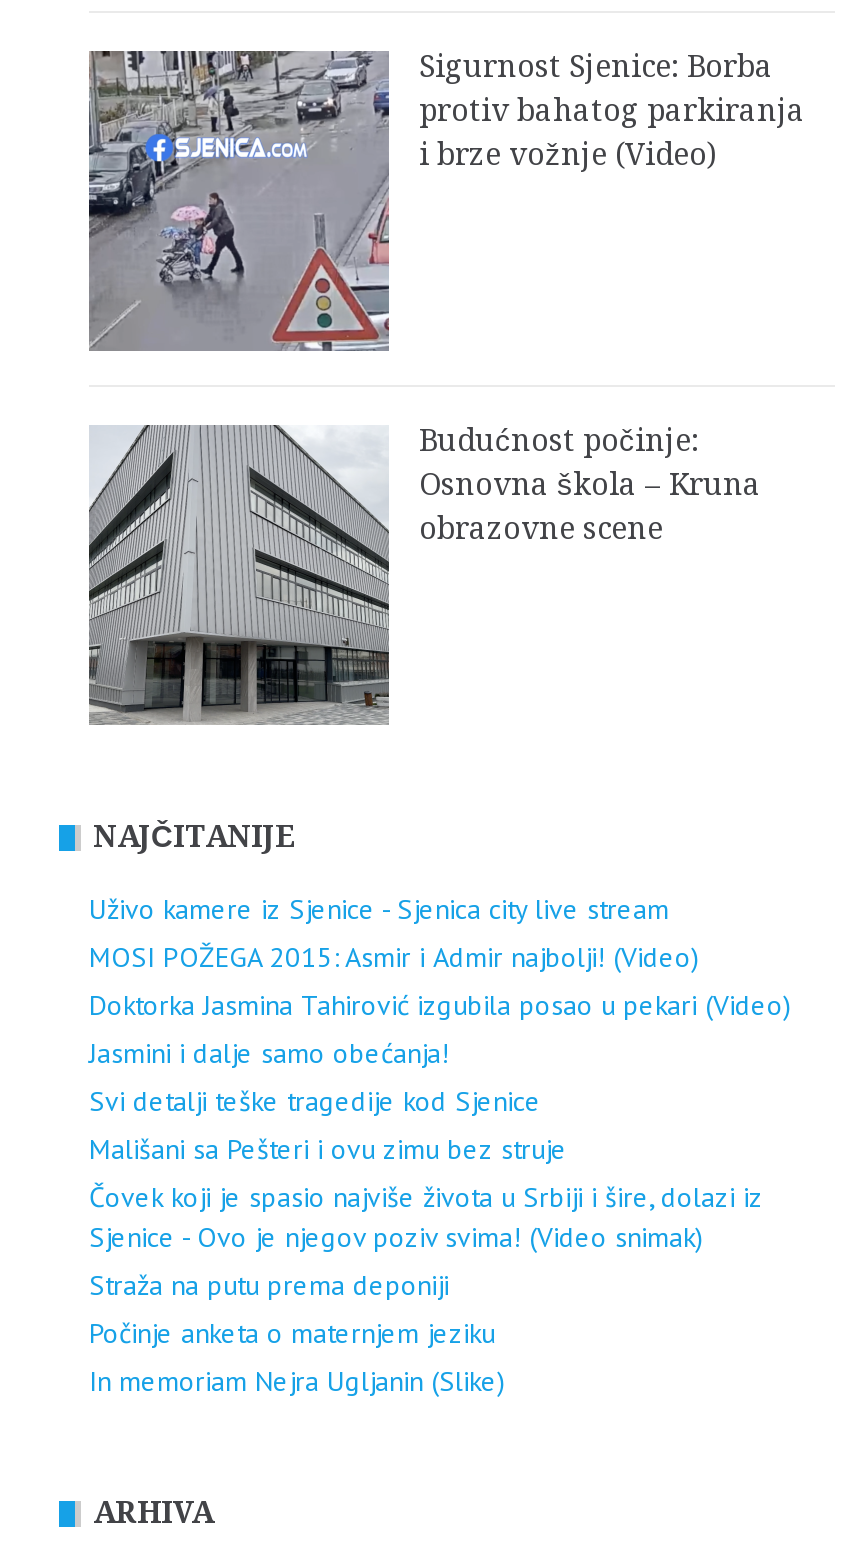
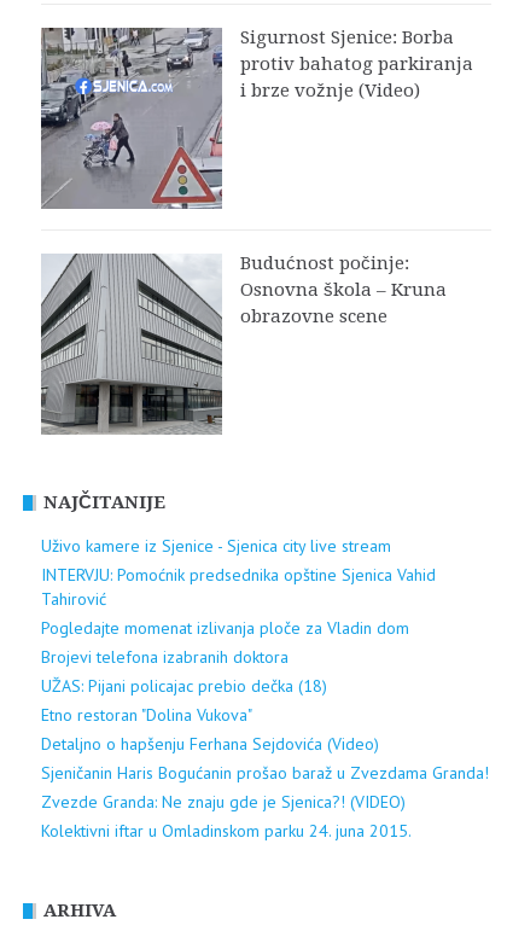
[89,938,791,1398] MOSI POŽEGA 2015: Asmir i Admir najbolji! (Video) | Doktorka Jasmina Tahirović izgubila posao u pekari (Video) | Jasmini i dalje samo obećanja! | Svi detalji teške tragedije kod Sjenice | Mališani sa Pešteri i ovu zimu bez struje | Čovek koji je spasio najviše života u Srbiji i šire, dolazi iz | Sjenice - Ovo je njegov poziv svima! (Video snimak) | Straža na putu prema deponiji | Počinje anketa o maternjem jeziku | In memoriam Nejra Ugljanin (Slike) -> [41,564,489,841] INTERVJU: Pomoćnik predsednika opštine Sjenica Vahid | Tahirović | Pogledajte momenat izlivanja ploče za Vladin dom | Brojevi telefona izabranih doktora | UŽAS: Pijani policajac prebio dečka (18) | Etno restoran "Dolina Vukova" | Detaljno o hapšenju Ferhana Sejdovića (Video) | Sjeničanin Haris Bogućanin prošao baraž u Zvezdama Granda! | Zvezde Granda: Ne znaju gde je Sjenica?! (VIDEO) | Kolektivni iftar u Omladinskom parku 24. juna 2015.

